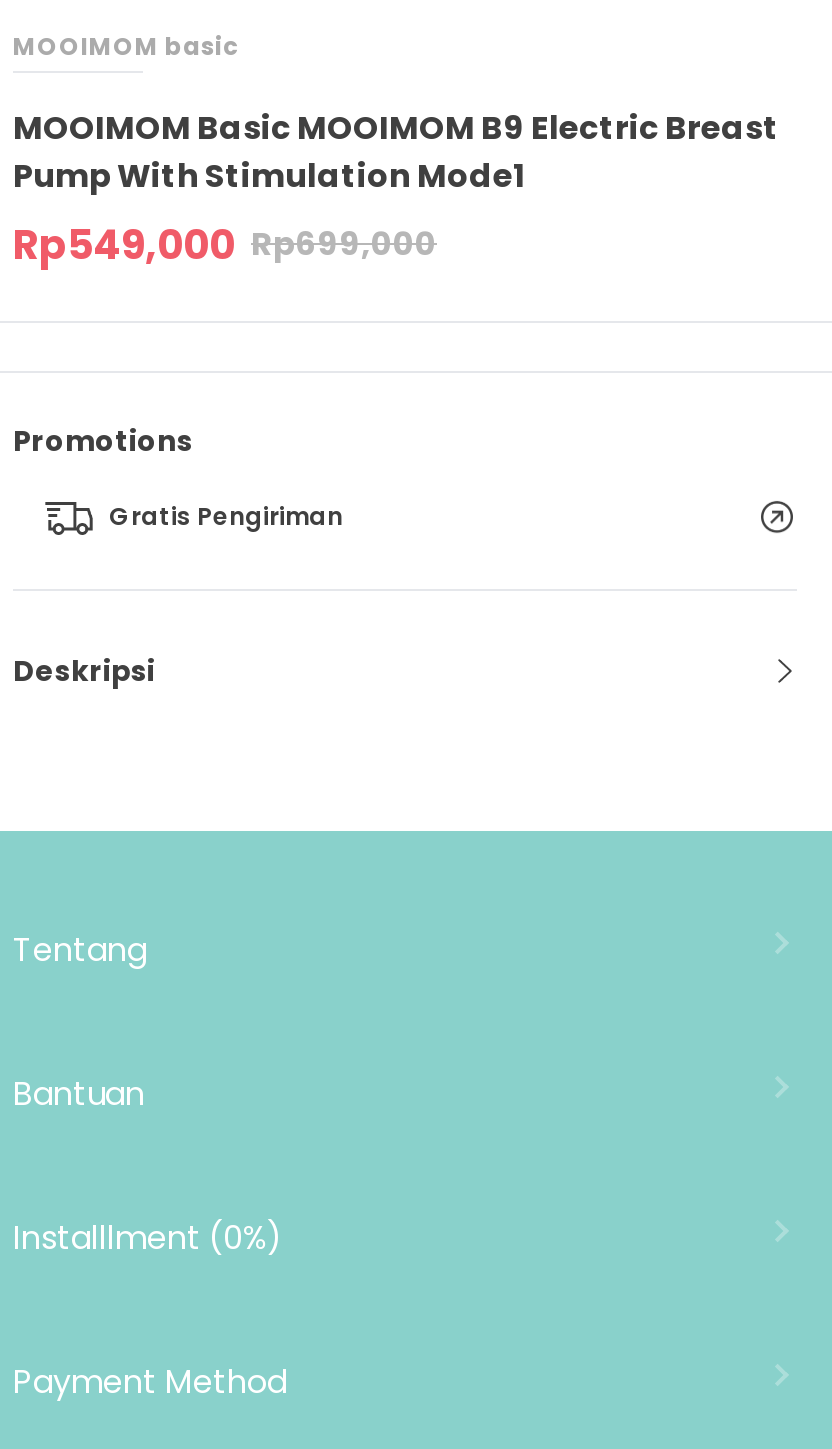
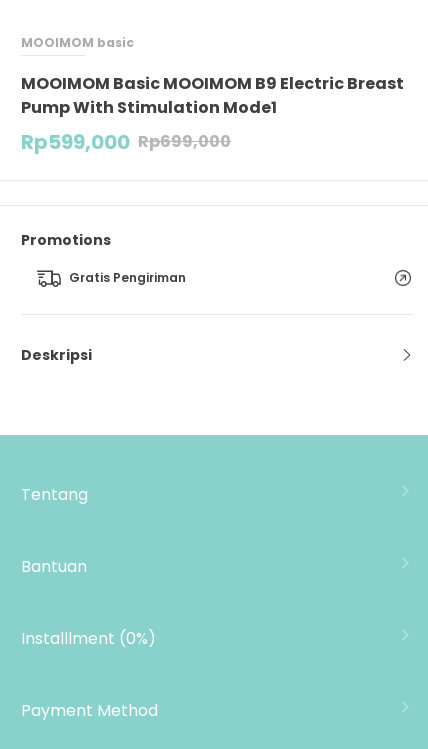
[13,217,437,273] Rp549,000 Rp699,000 -> [21,128,231,156] Rp599,000 Rp699,000

